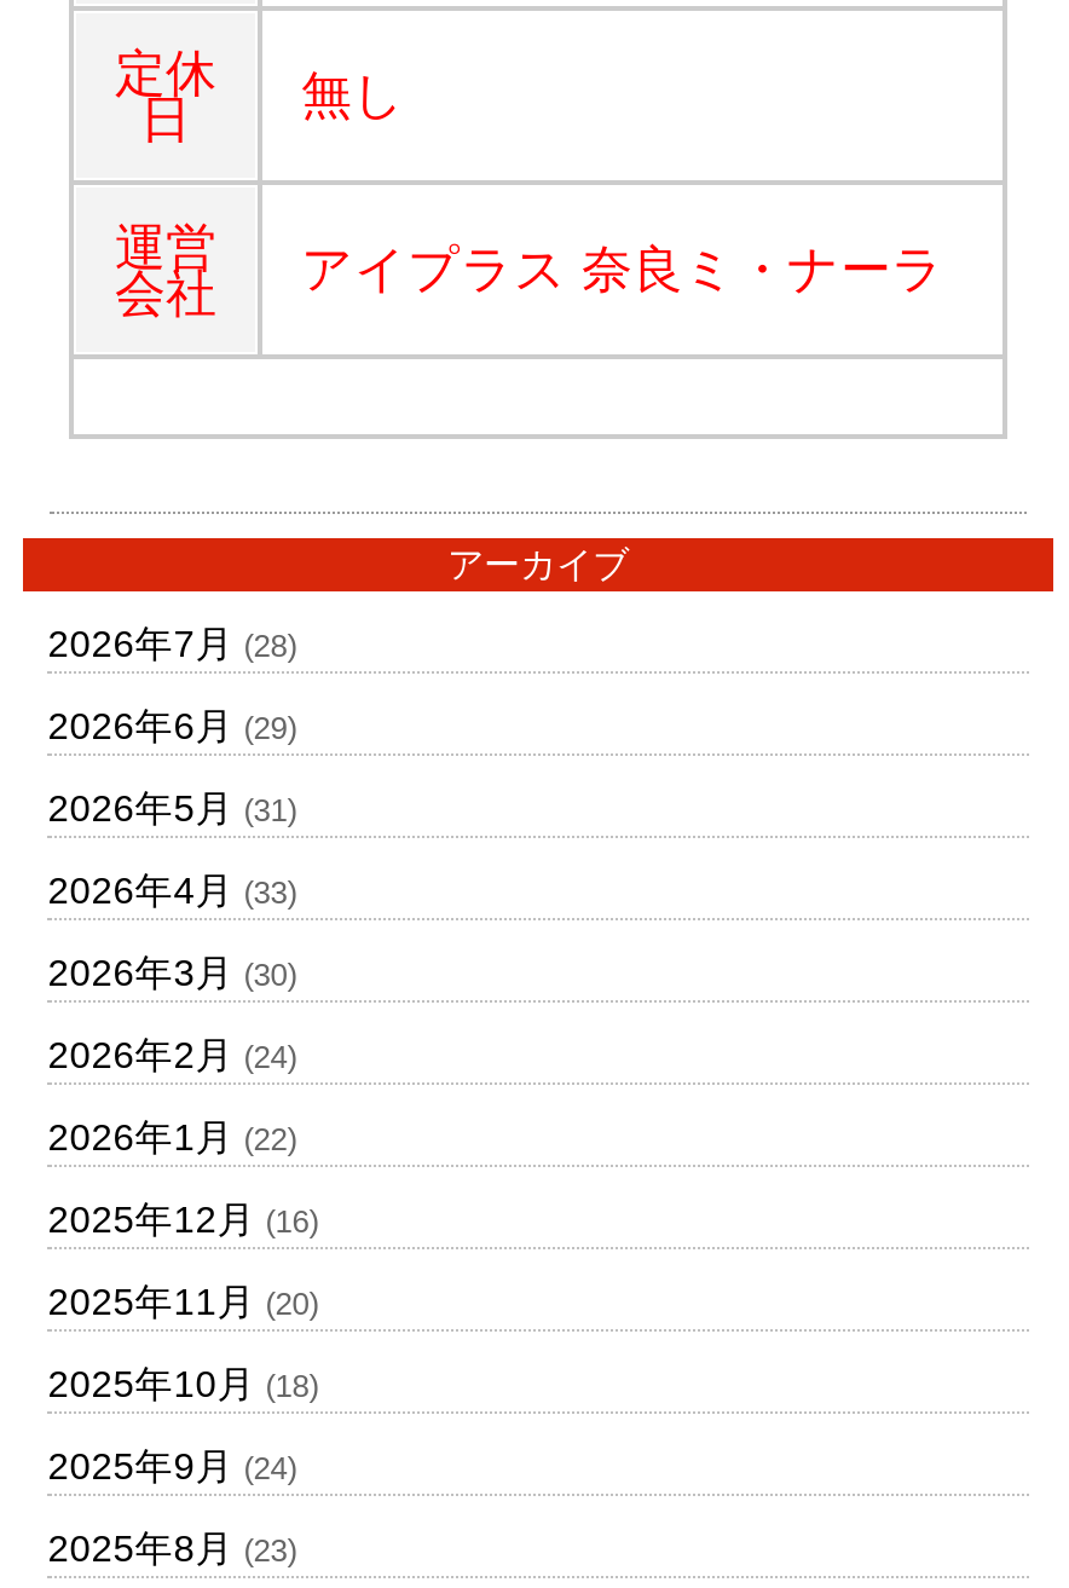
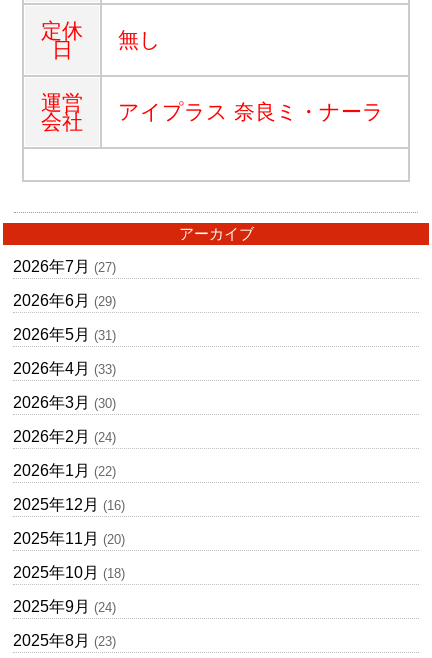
[48,623,297,664] 2026年7月(28) -> [13,258,116,275] 2026年7月(27)

